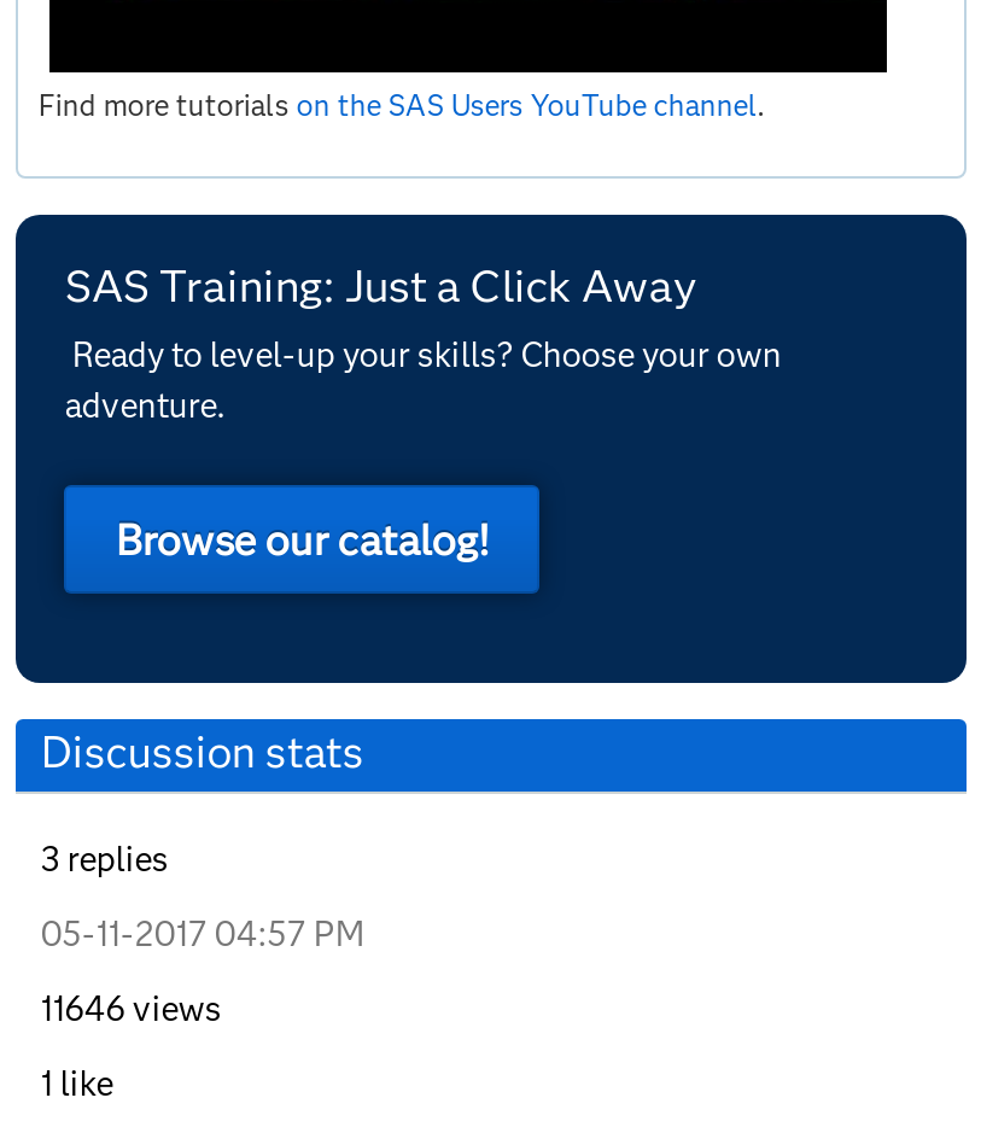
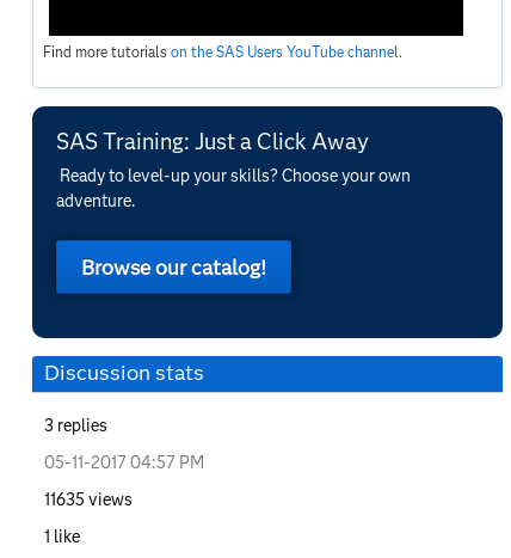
[41,988,222,1031] 11646 views -> [45,489,133,510] 11635 views

